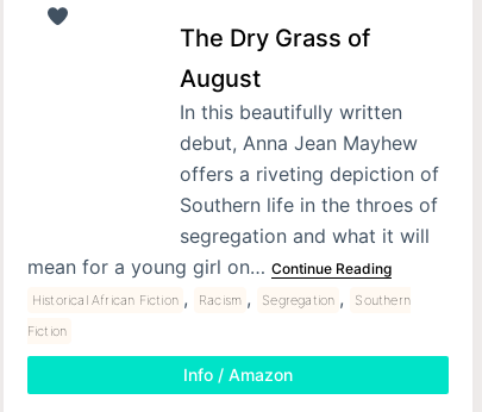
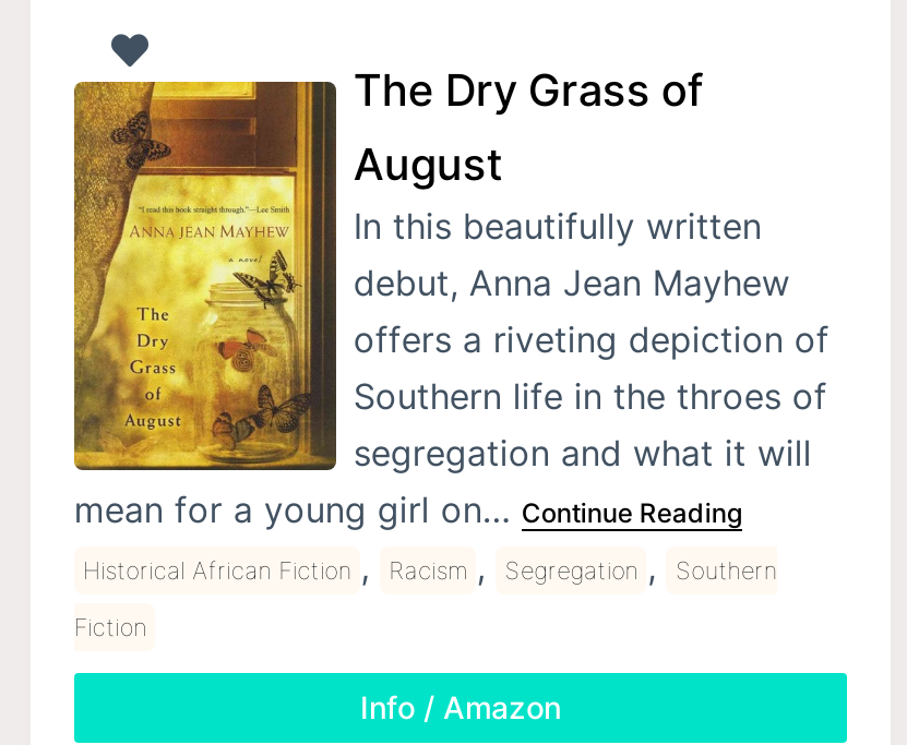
none -> [72,80,338,472] [image]

